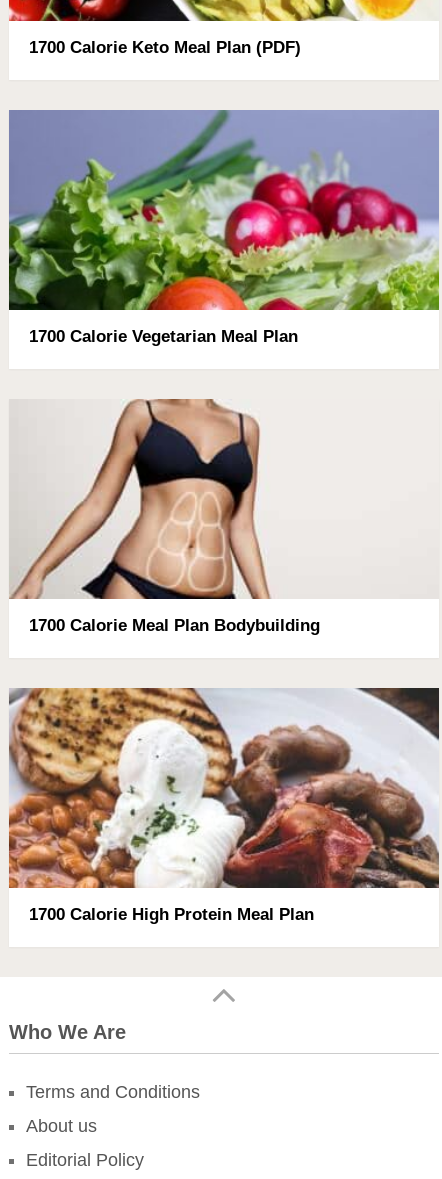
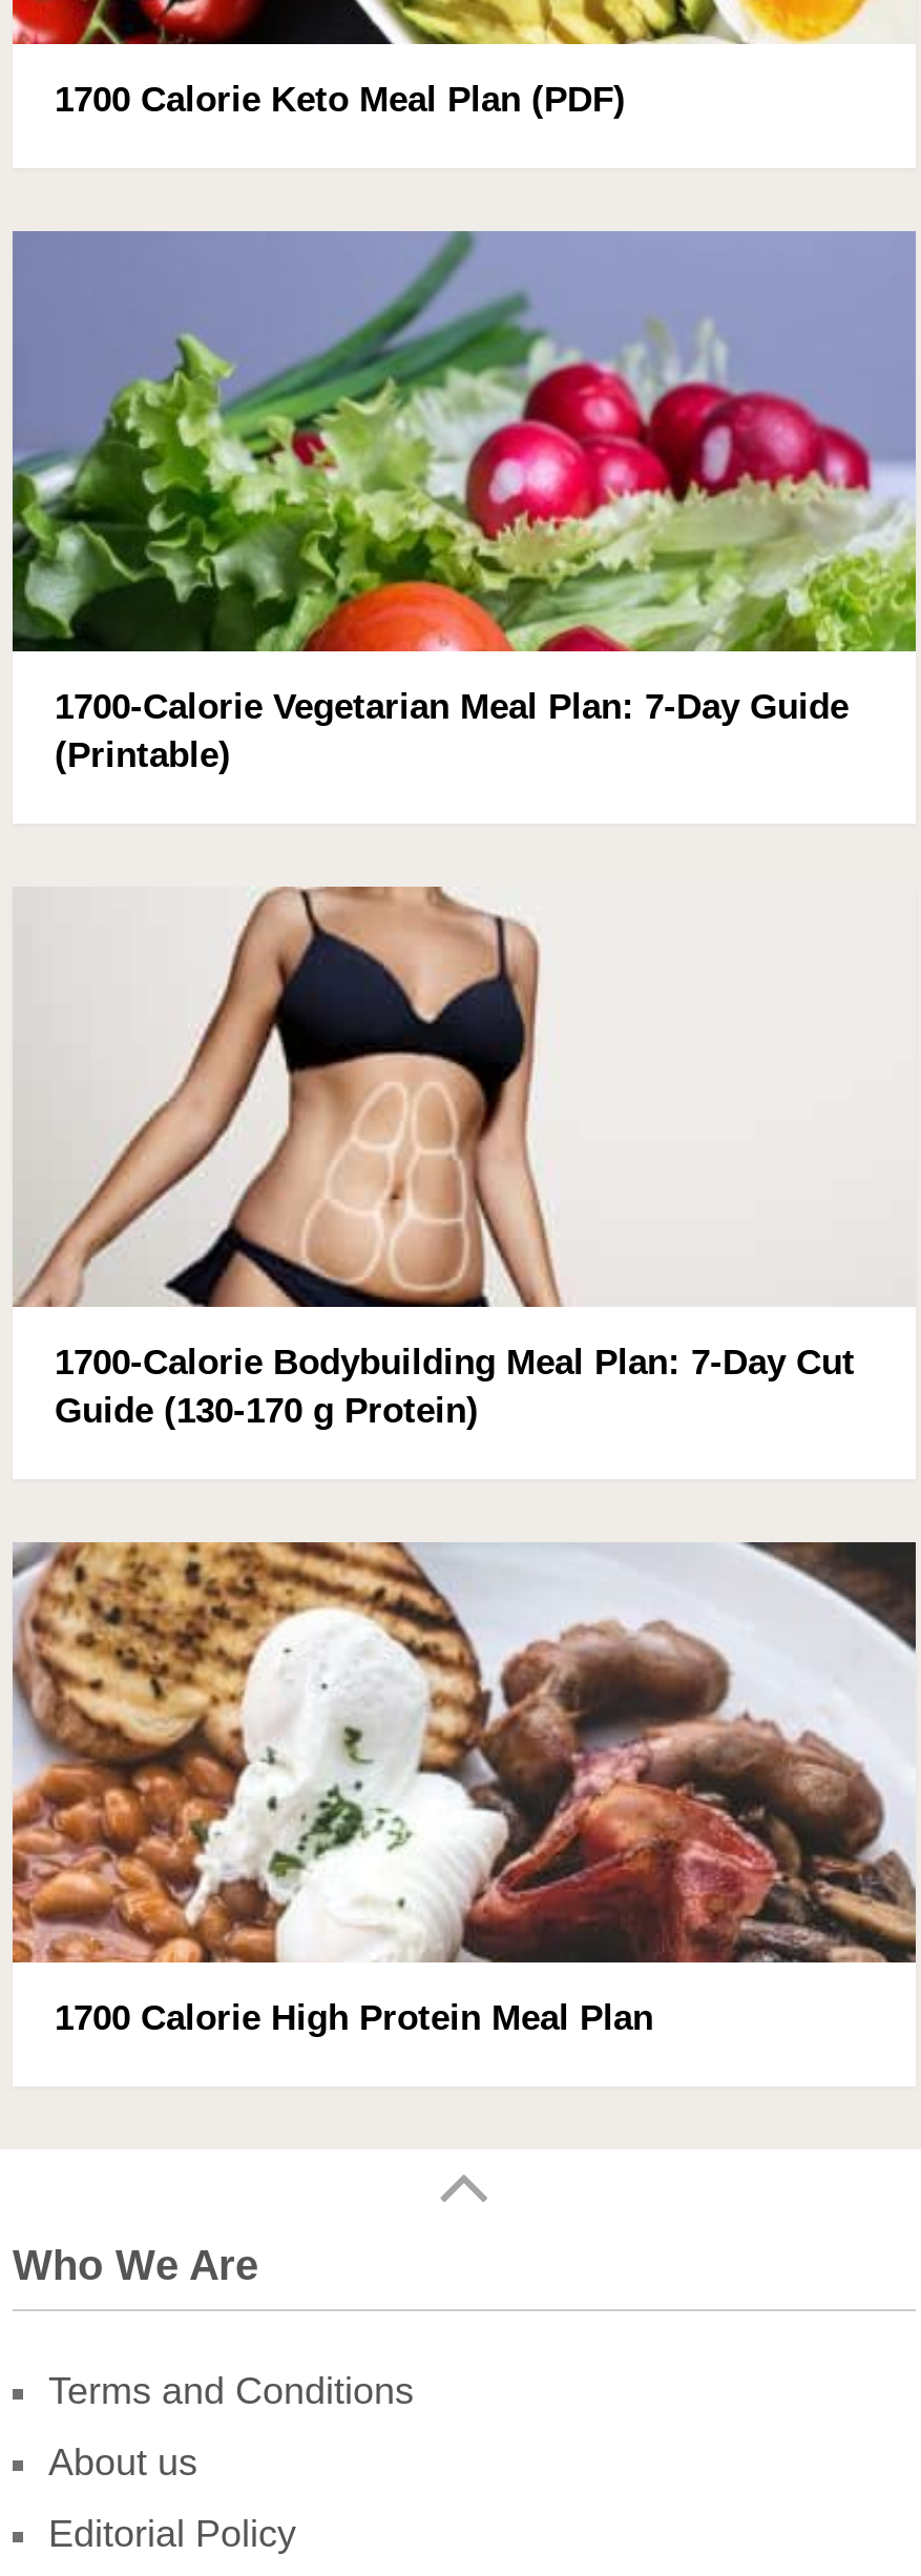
[29,327,298,346] 1700 Calorie Vegetarian Meal Plan -> [55,687,849,775] 1700-Calorie Vegetarian Meal Plan: 7-Day Guide | (Printable)
moved [10,398,268,599] -> [15,885,557,1307]: [image]
[29,616,320,635] 1700 Calorie Meal Plan Bodybuilding -> [55,1342,855,1430] 1700-Calorie Bodybuilding Meal Plan: 7-Day Cut | Guide (130-170 g Protein)

